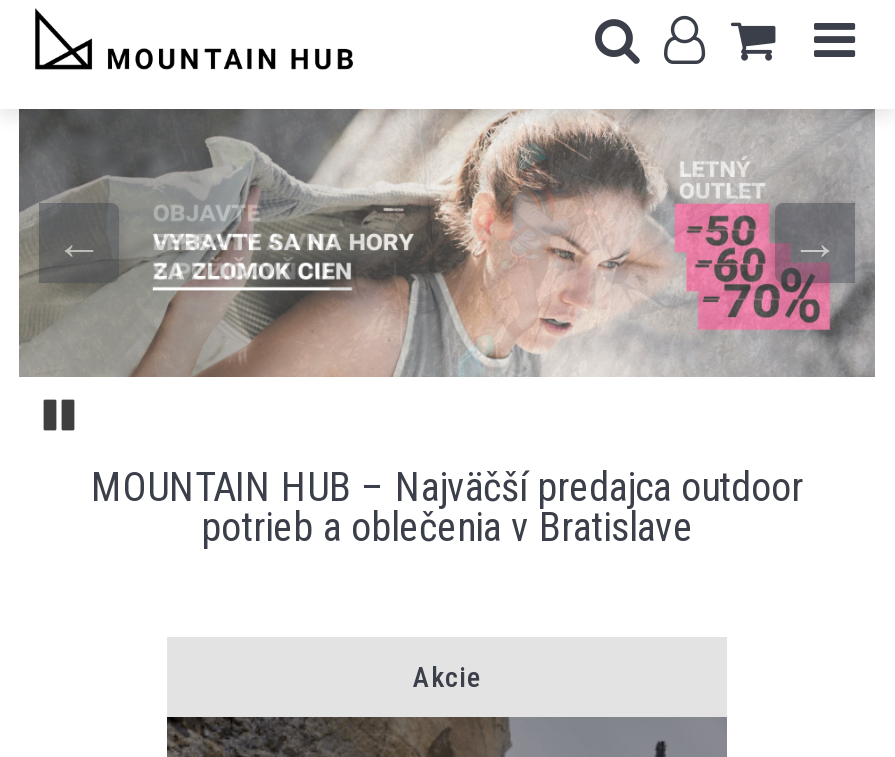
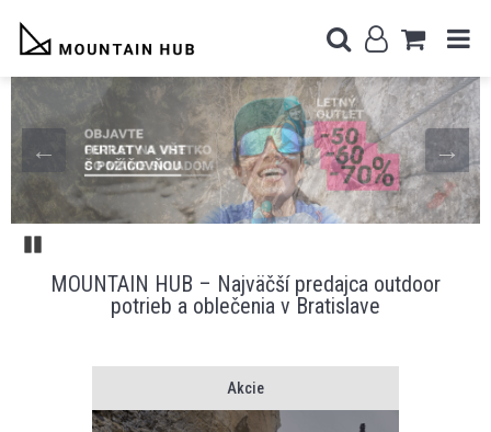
[19,109,875,377] [image] -> [11,77,480,225] [image]

